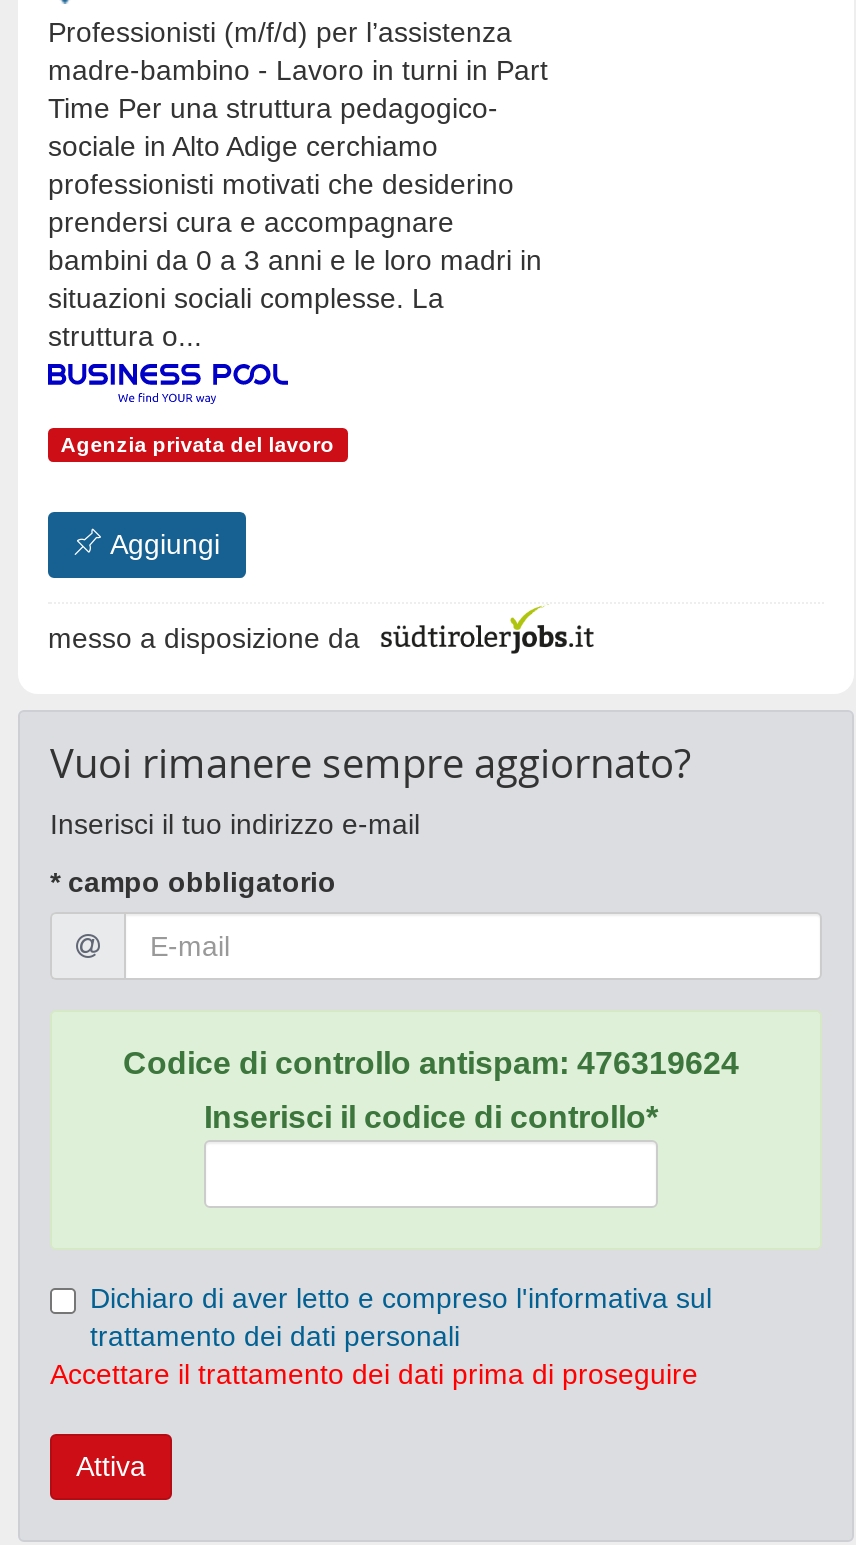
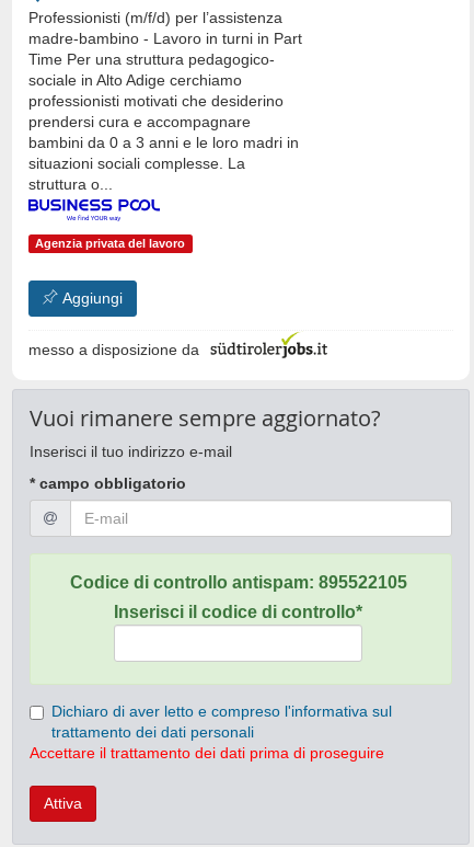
[123,1046,739,1080] Codice di controllo antispam: 476319624 -> [70,573,407,591] Codice di controllo antispam: 895522105

